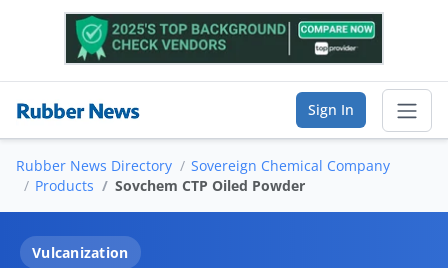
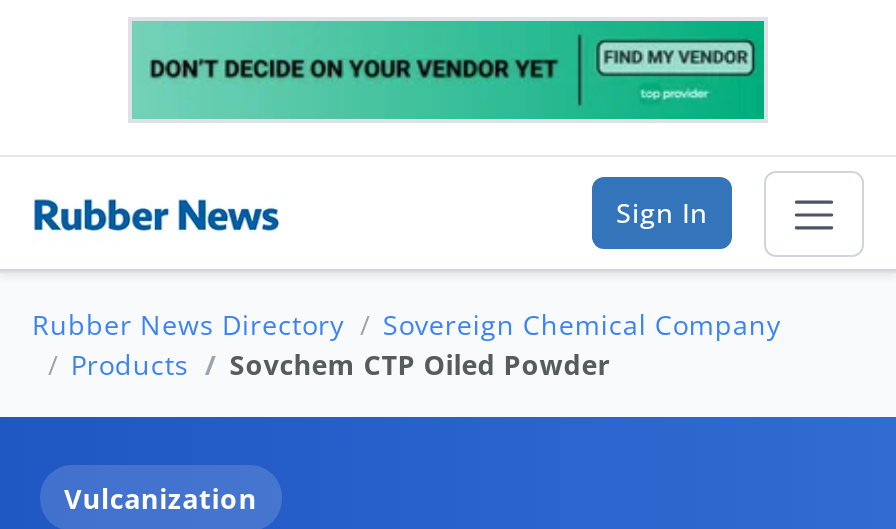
[65,13,383,64] [image] -> [130,19,766,121] [image]

